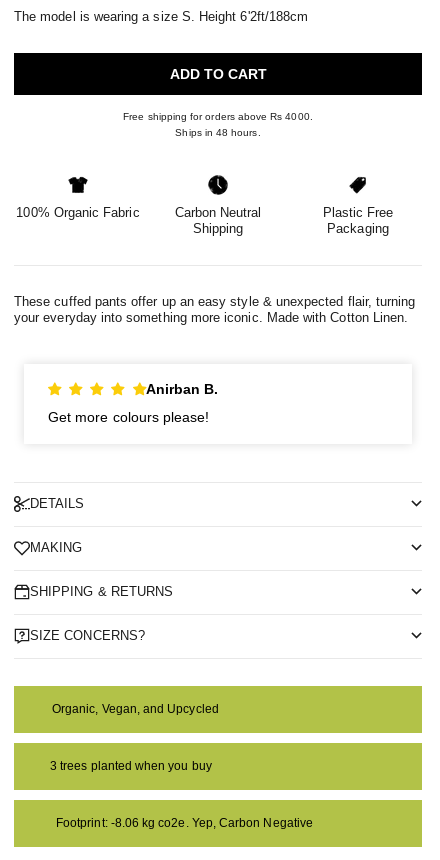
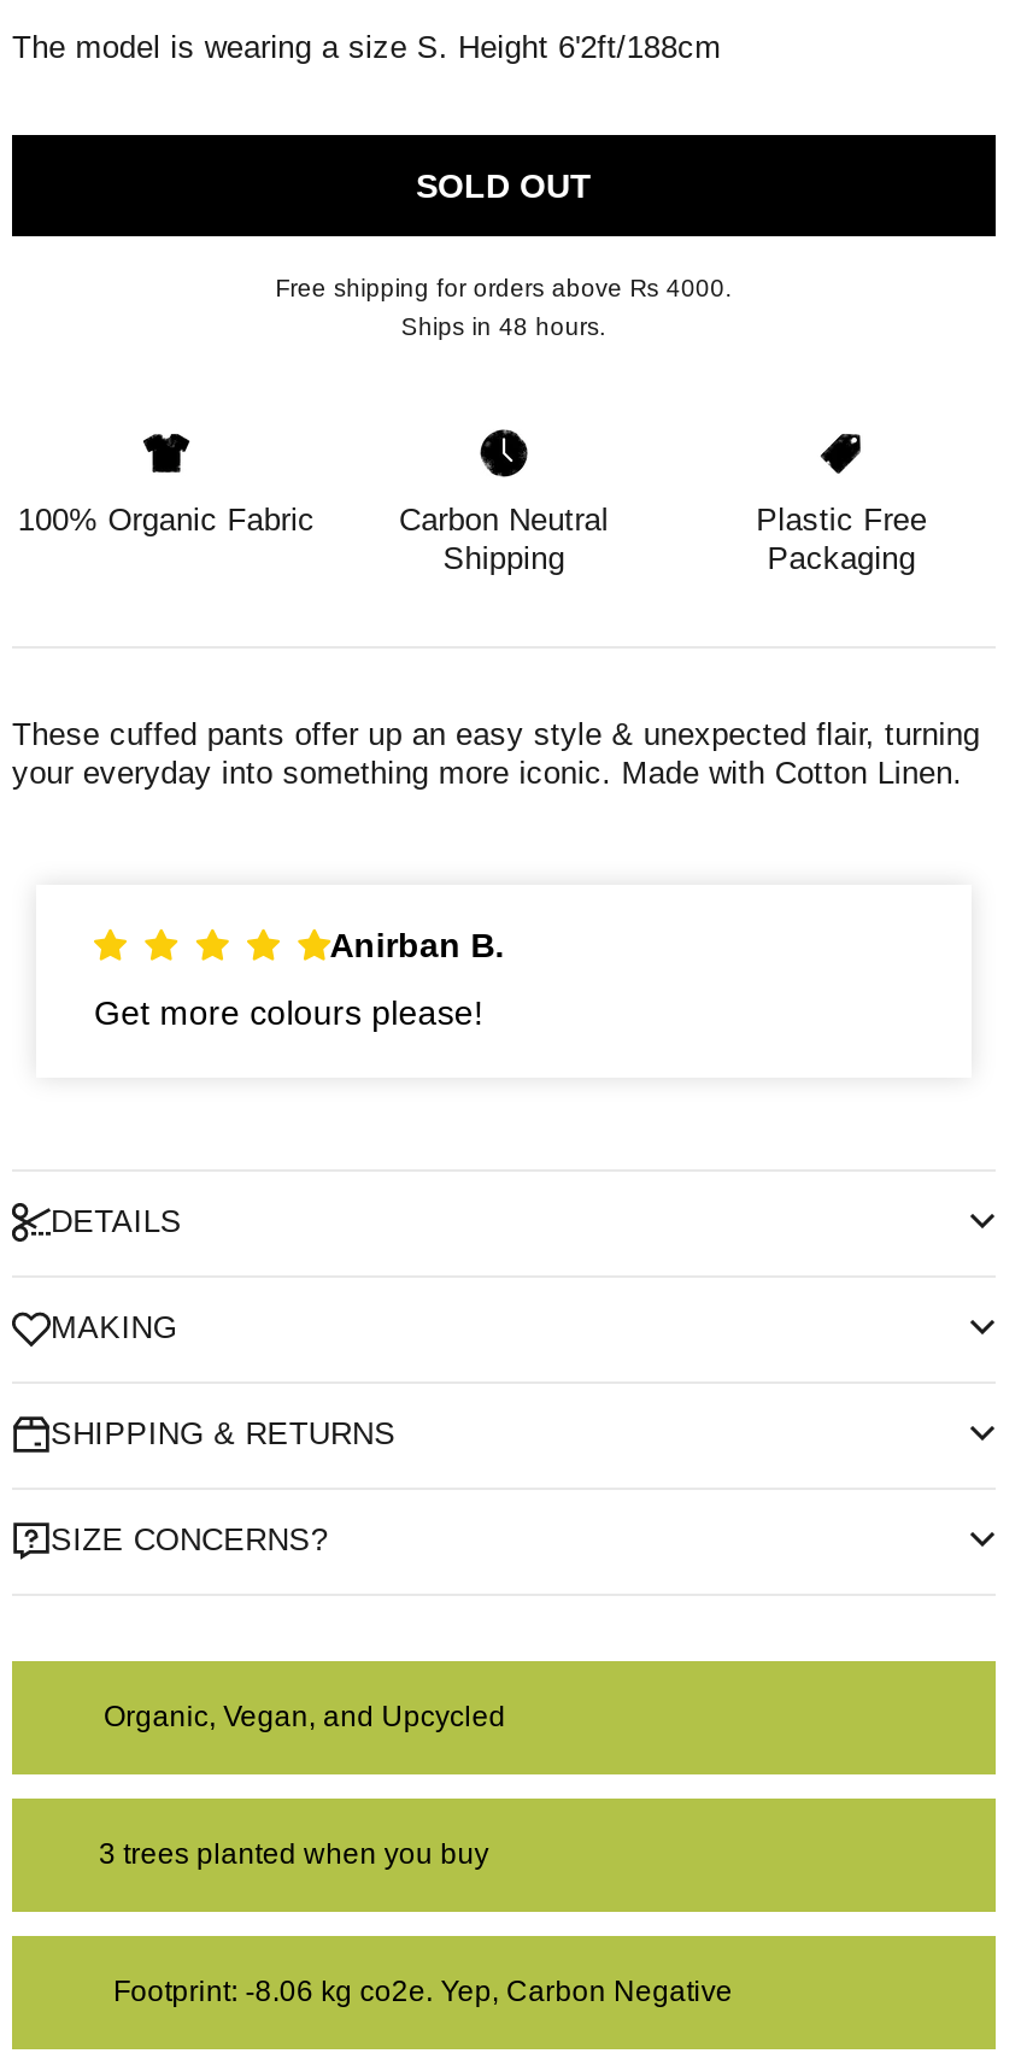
[169,66,266,82] ADD TO CART -> [416,166,592,204] SOLD OUT

